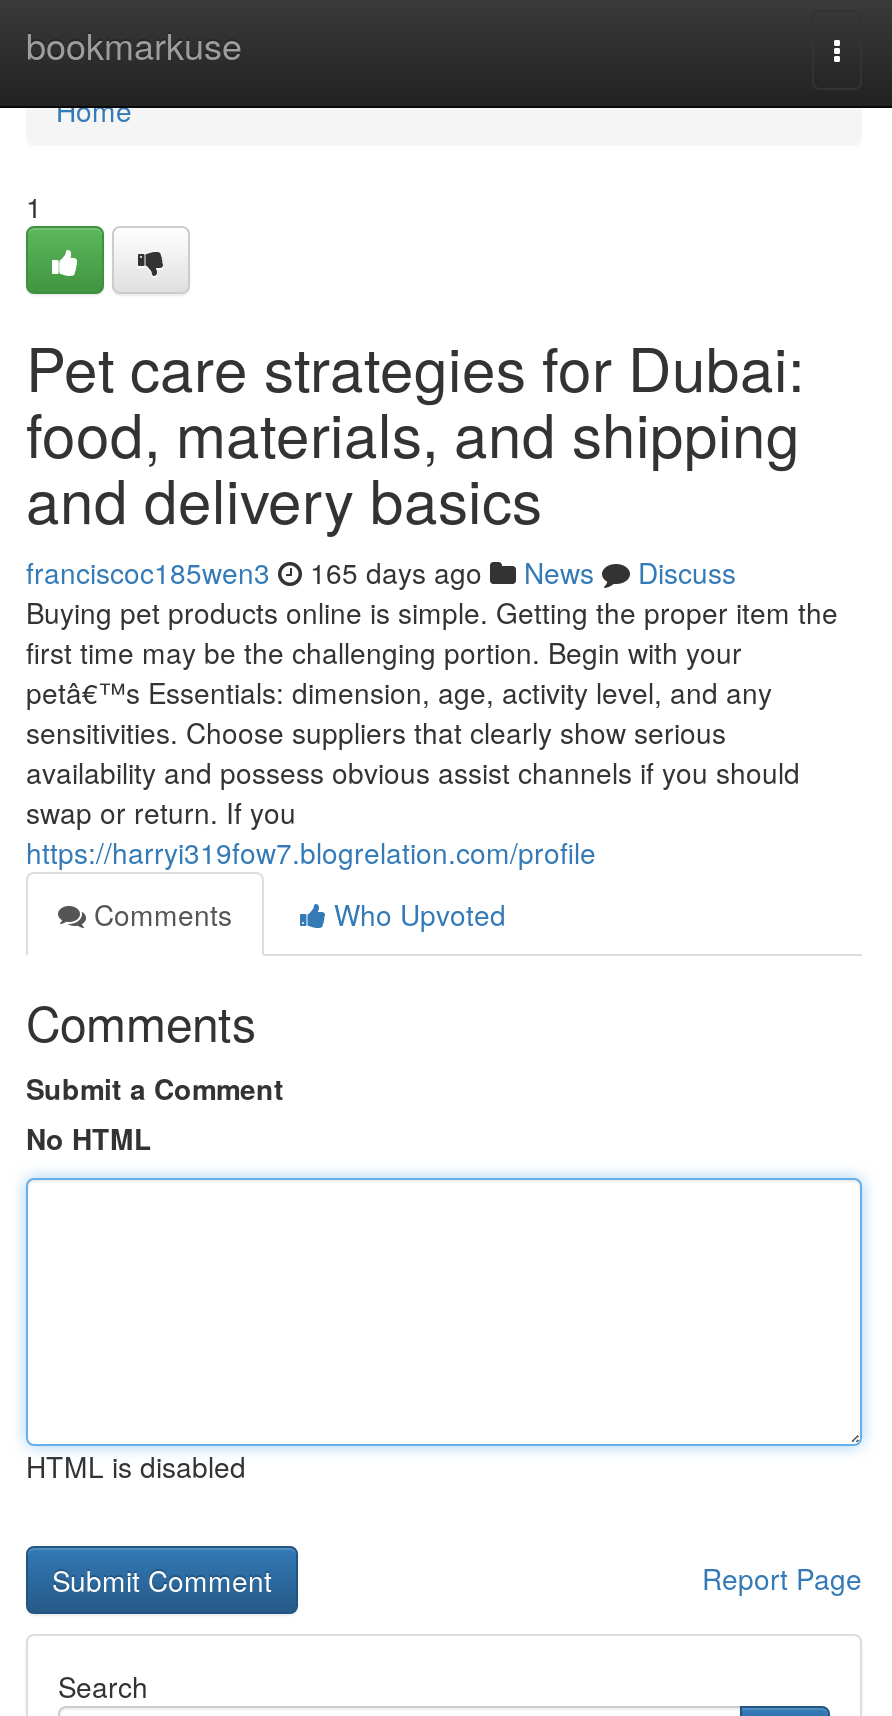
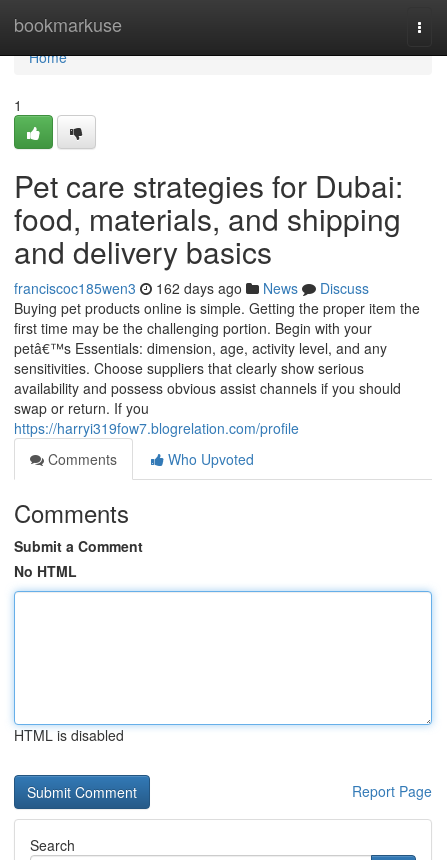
[26,552,736,592] franciscoc185wen3 165 days ago News Discuss -> [14,278,369,298] franciscoc185wen3 162 days ago News Discuss

